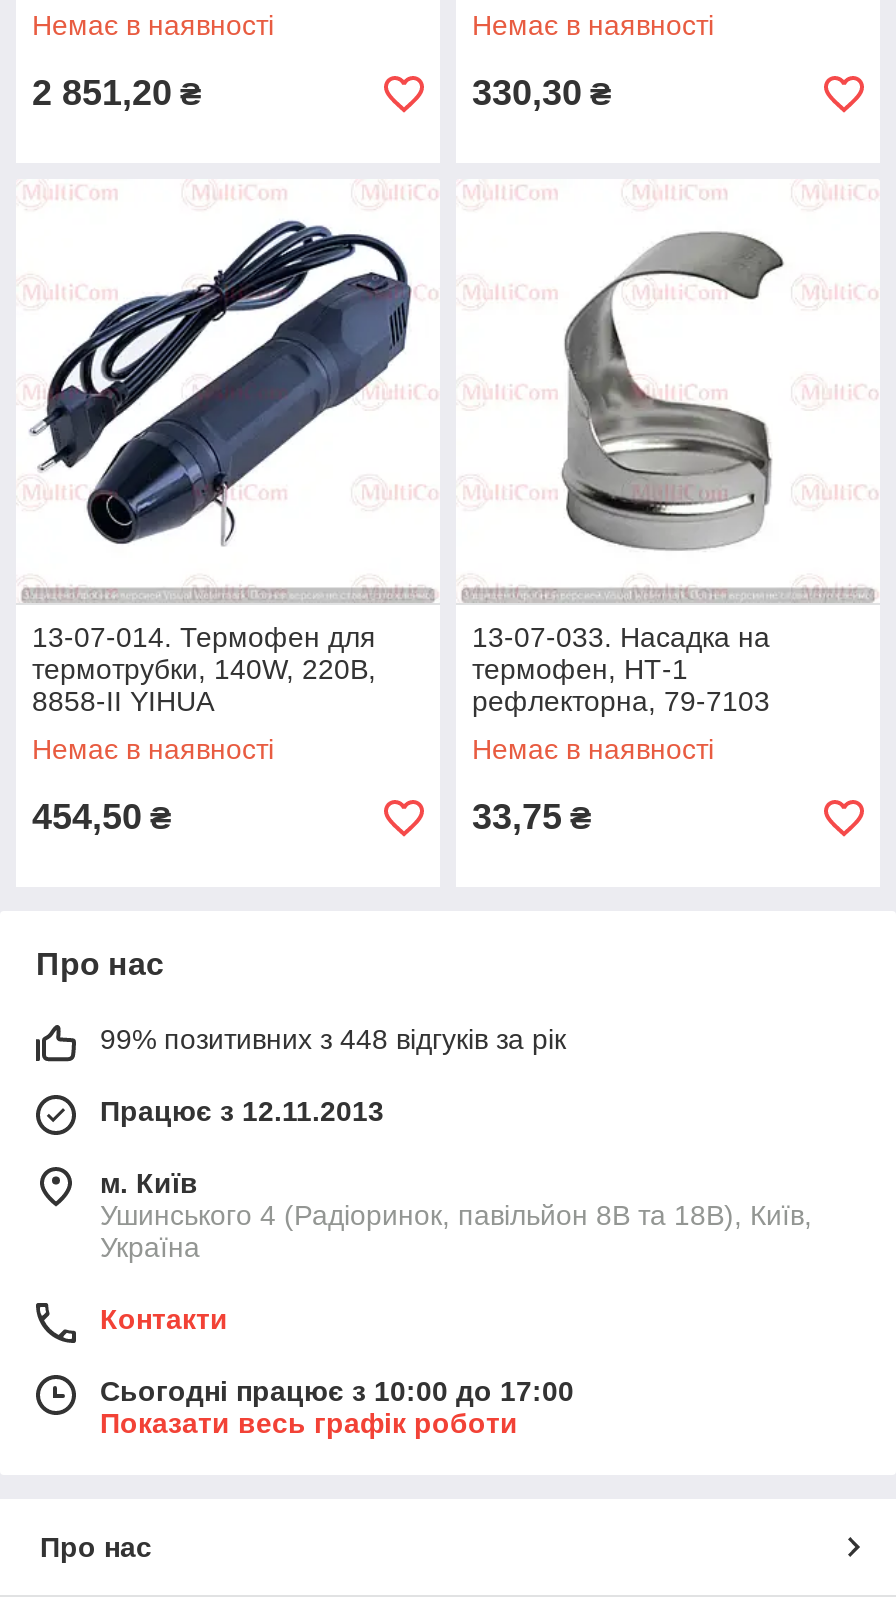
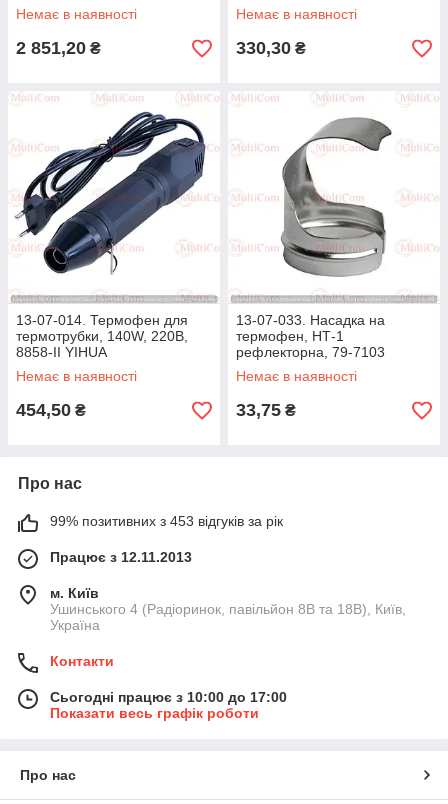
[100,1023,566,1055] 99% позитивних з 448 відгуків за рік -> [50,513,283,529] 99% позитивних з 453 відгуків за рік

